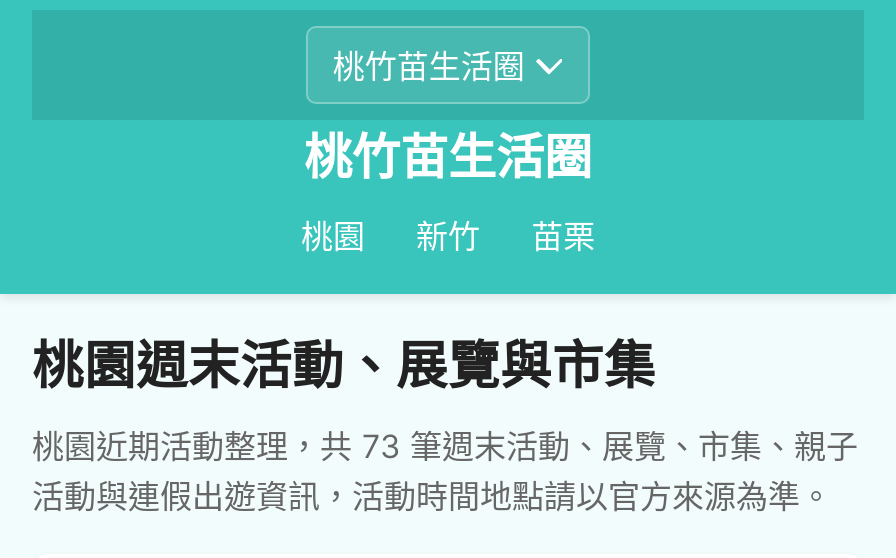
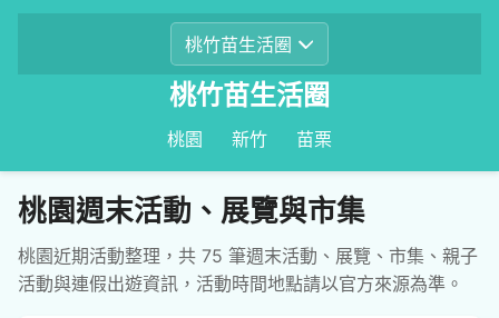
[32,426,858,466] 桃園近期活動整理，共 73 筆週末活動、展覽、市集、親子 -> [18,244,478,267] 桃園近期活動整理，共 75 筆週末活動、展覽、市集、親子

